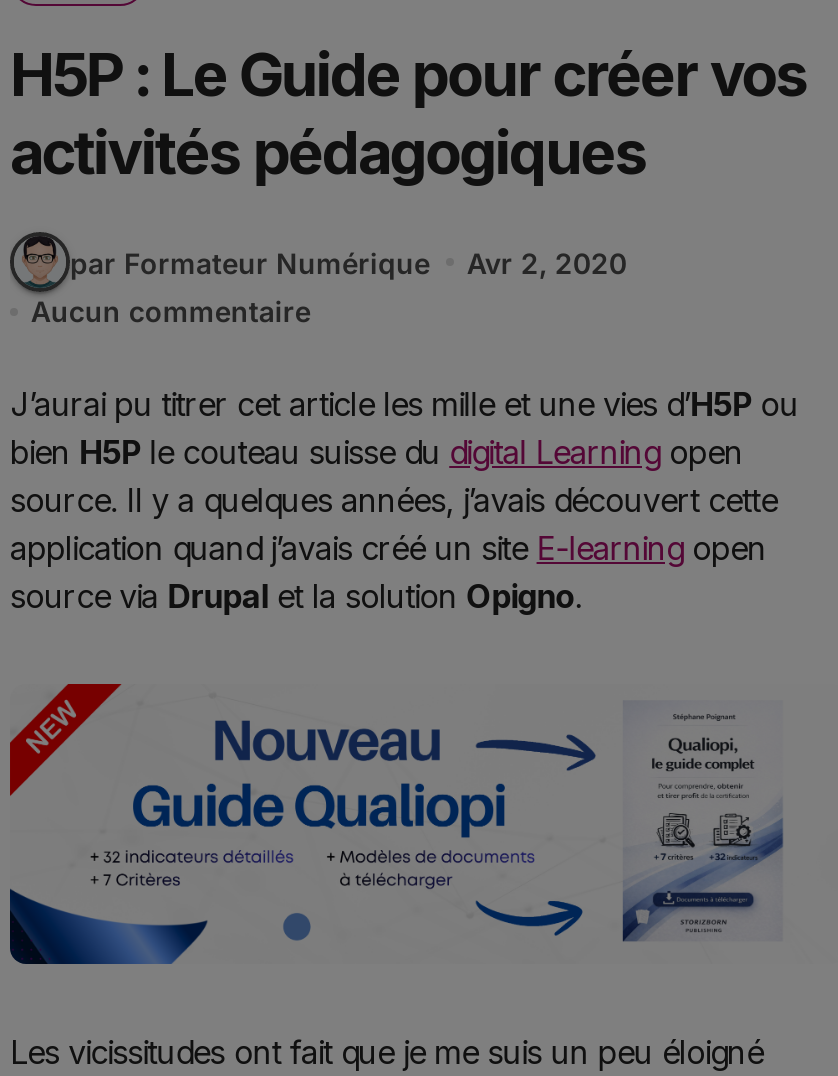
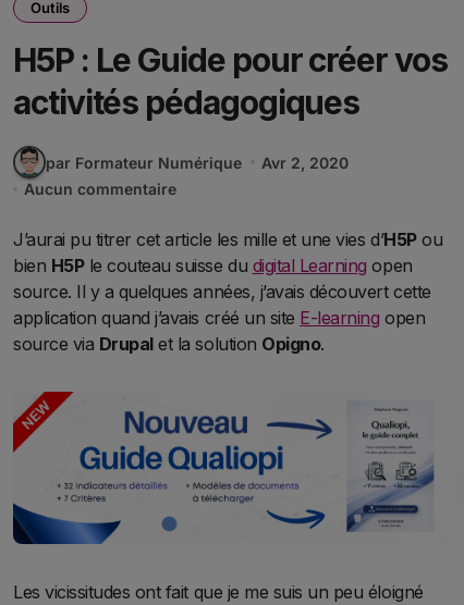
none -> [30,0,70,17] Outils

